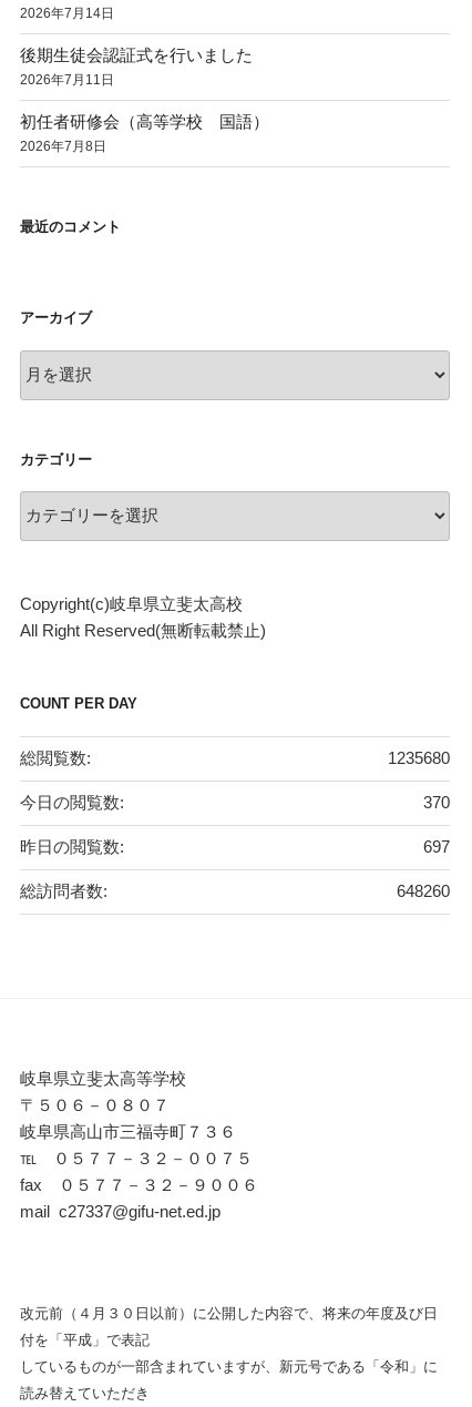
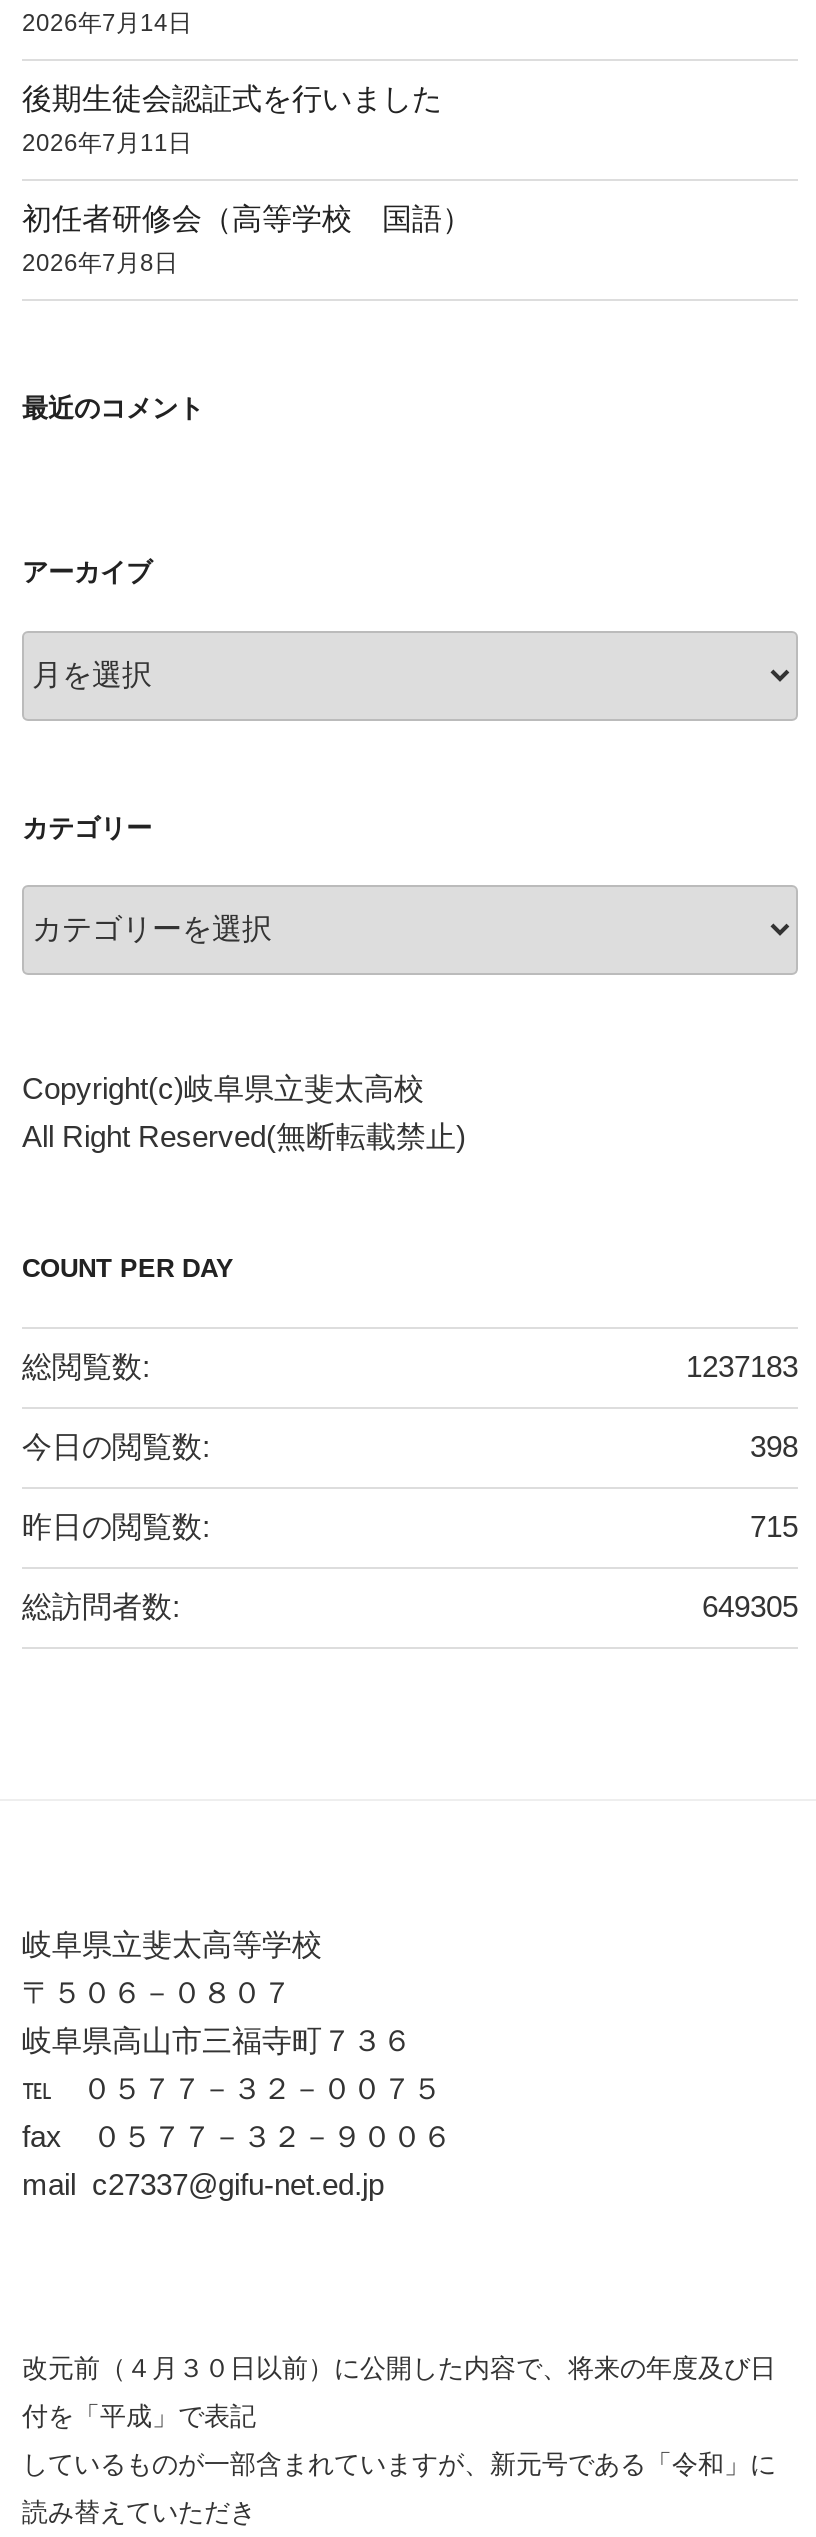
[388,749,450,767] 1235680 -> [686,1349,798,1383] 1237183
[423,793,450,812] 370 -> [750,1429,798,1463] 398
[423,837,450,856] 697 -> [750,1509,798,1543] 715
[397,882,450,901] 648260 -> [702,1589,798,1623] 649305

